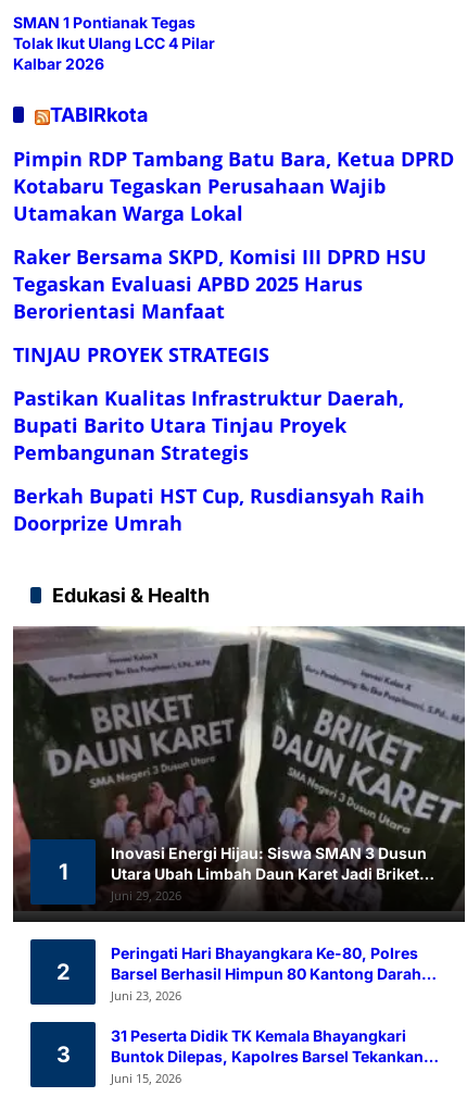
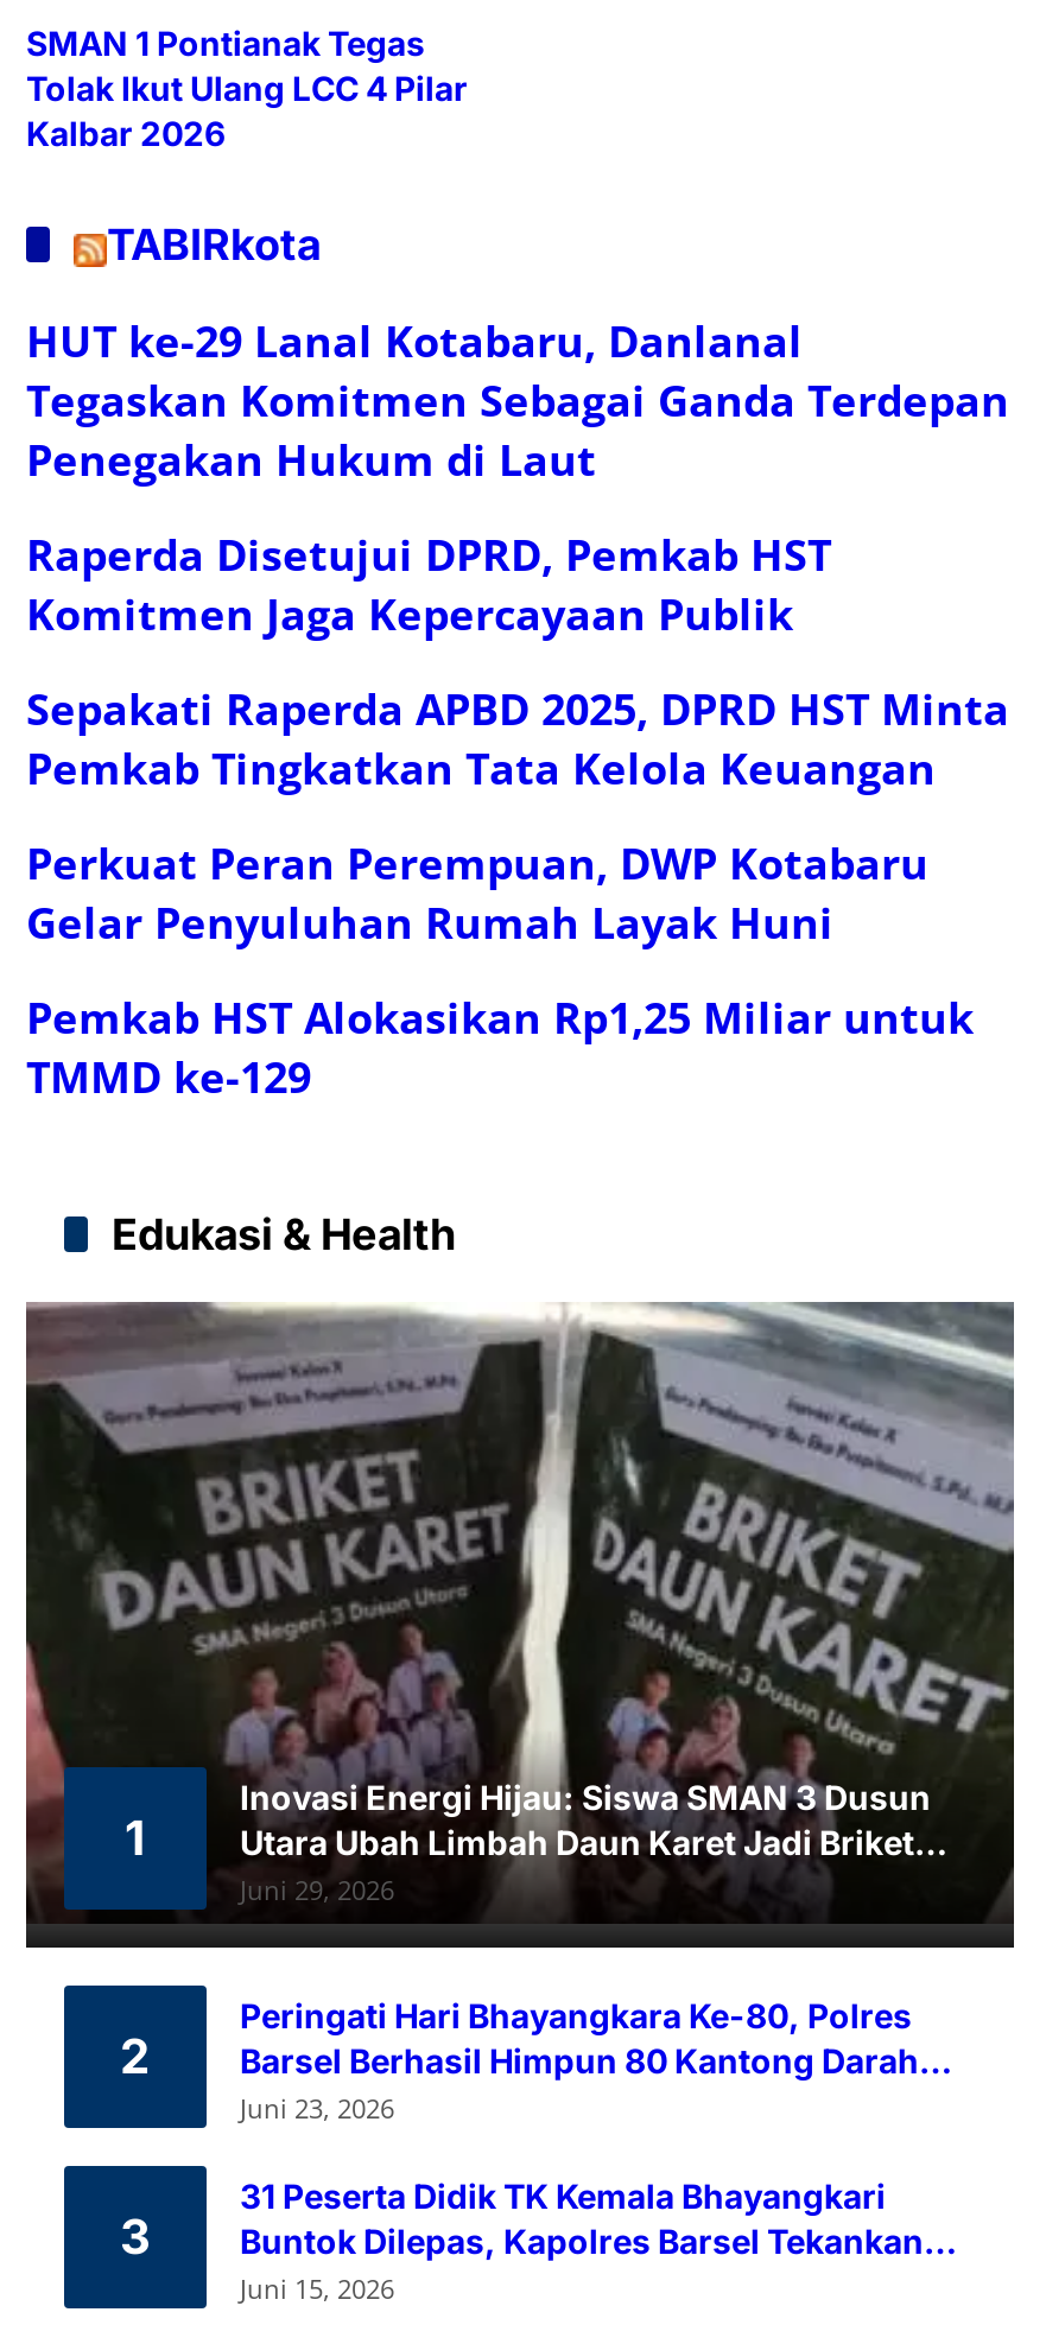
[13,146,454,227] Pimpin RDP Tambang Batu Bara, Ketua DPRD | Kotabaru Tegaskan Perusahaan Wajib | Utamakan Warga Lokal -> [26,313,1009,489] HUT ke-29 Lanal Kotabaru, Danlanal | Tegaskan Komitmen Sebagai Ganda Terdepan | Penegakan Hukum di Laut
[13,244,427,324] Raker Bersama SKPD, Komisi III DPRD HSU | Tegaskan Evaluasi APBD 2025 Harus | Berorientasi Manfaat -> [26,527,831,643] Raperda Disetujui DPRD, Pemkab HST | Komitmen Jaga Kepercayaan Publik
[13,342,269,368] TINJAU PROYEK STRATEGIS -> [26,681,1009,797] Sepakati Raperda APBD 2025, DPRD HST Minta | Pemkab Tingkatkan Tata Kelola Keuangan
[13,385,404,466] Pastikan Kualitas Infrastruktur Daerah, | Bupati Barito Utara Tinjau Proyek | Pembangunan Strategis -> [26,835,928,952] Perkuat Peran Perempuan, DWP Kotabaru | Gelar Penyuluhan Rumah Layak Huni
[13,483,425,536] Berkah Bupati HST Cup, Rusdiansyah Raih | Doorprize Umrah -> [26,990,974,1106] Pemkab HST Alokasikan Rp1,25 Miliar untuk | TMMD ke-129

